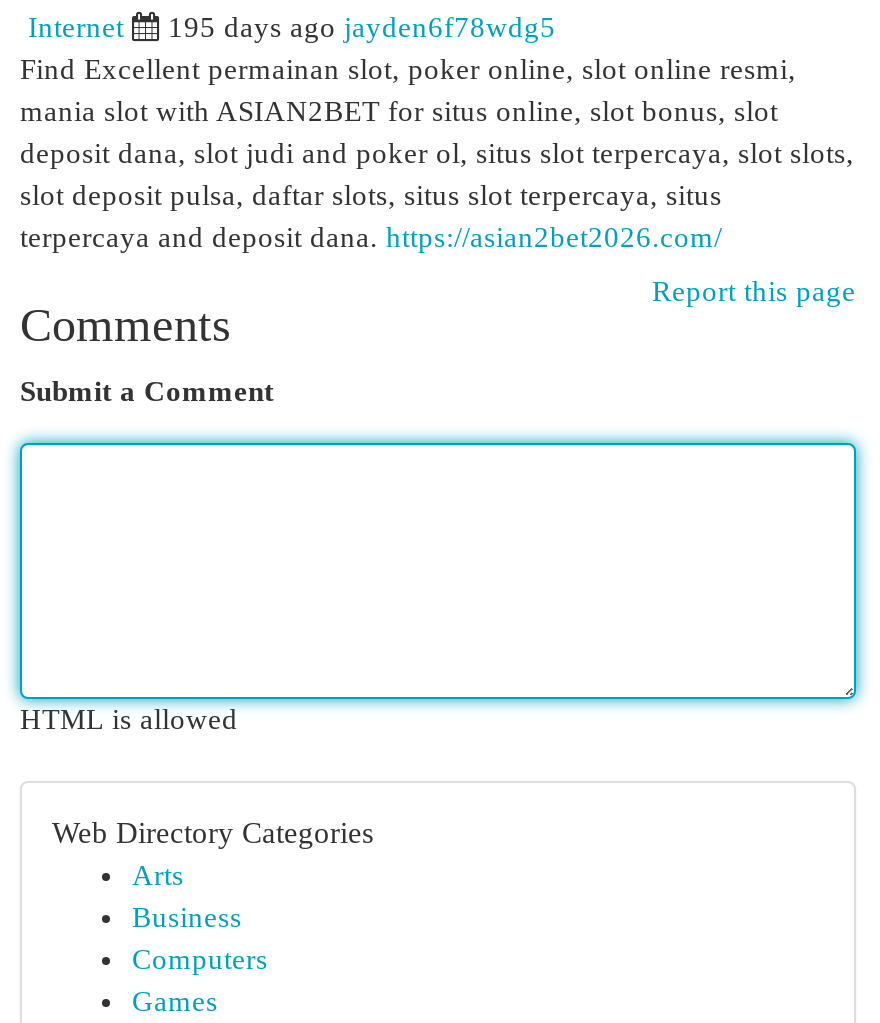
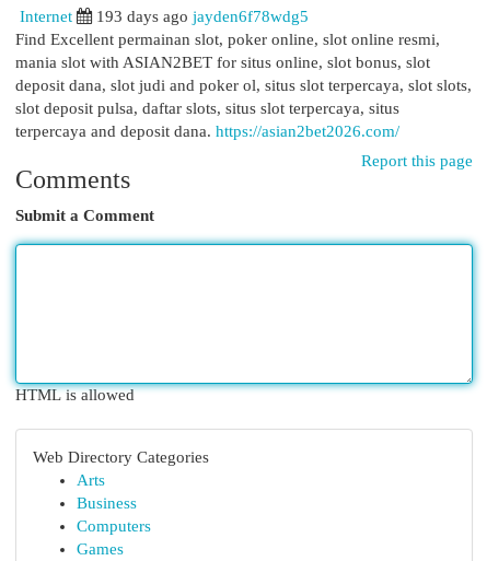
[168,11,556,43] 195 days ago jayden6f78wdg5 -> [96,8,309,25] 193 days ago jayden6f78wdg5

